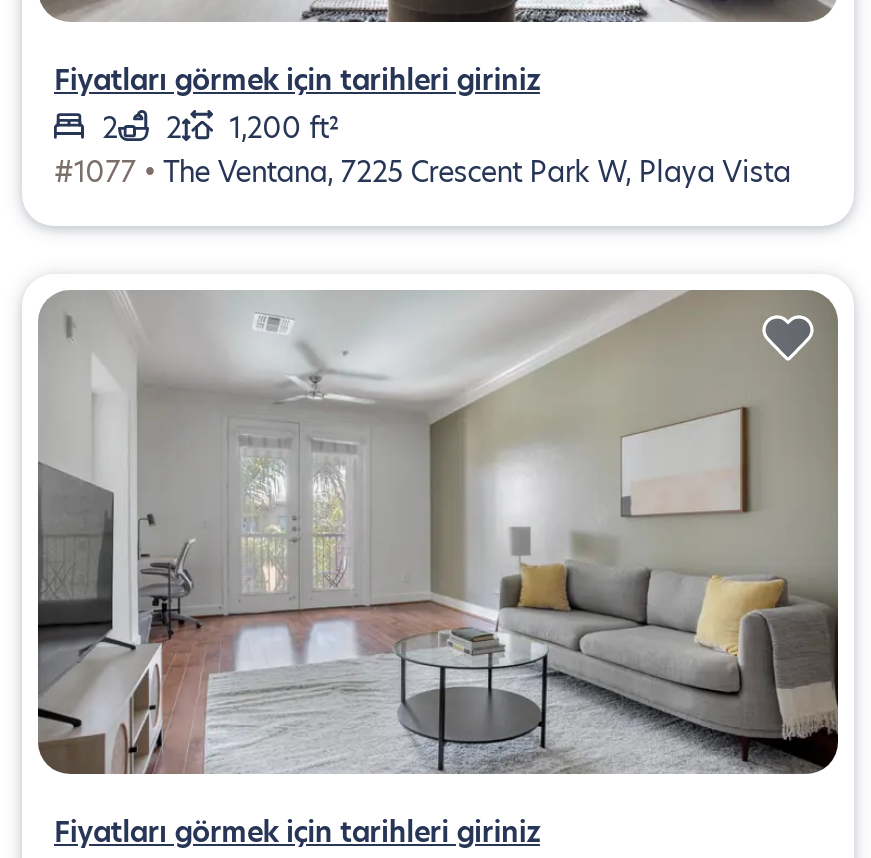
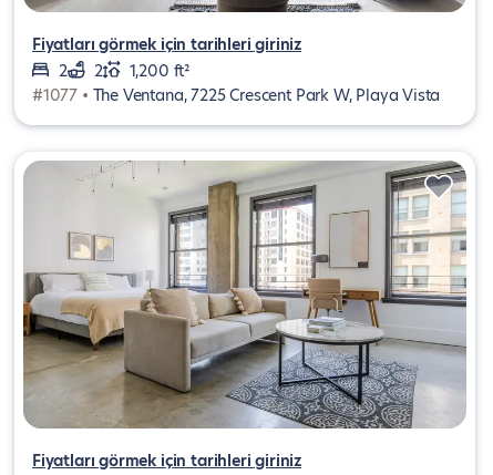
[36,290,840,774] [image] -> [22,161,466,428] [image]

